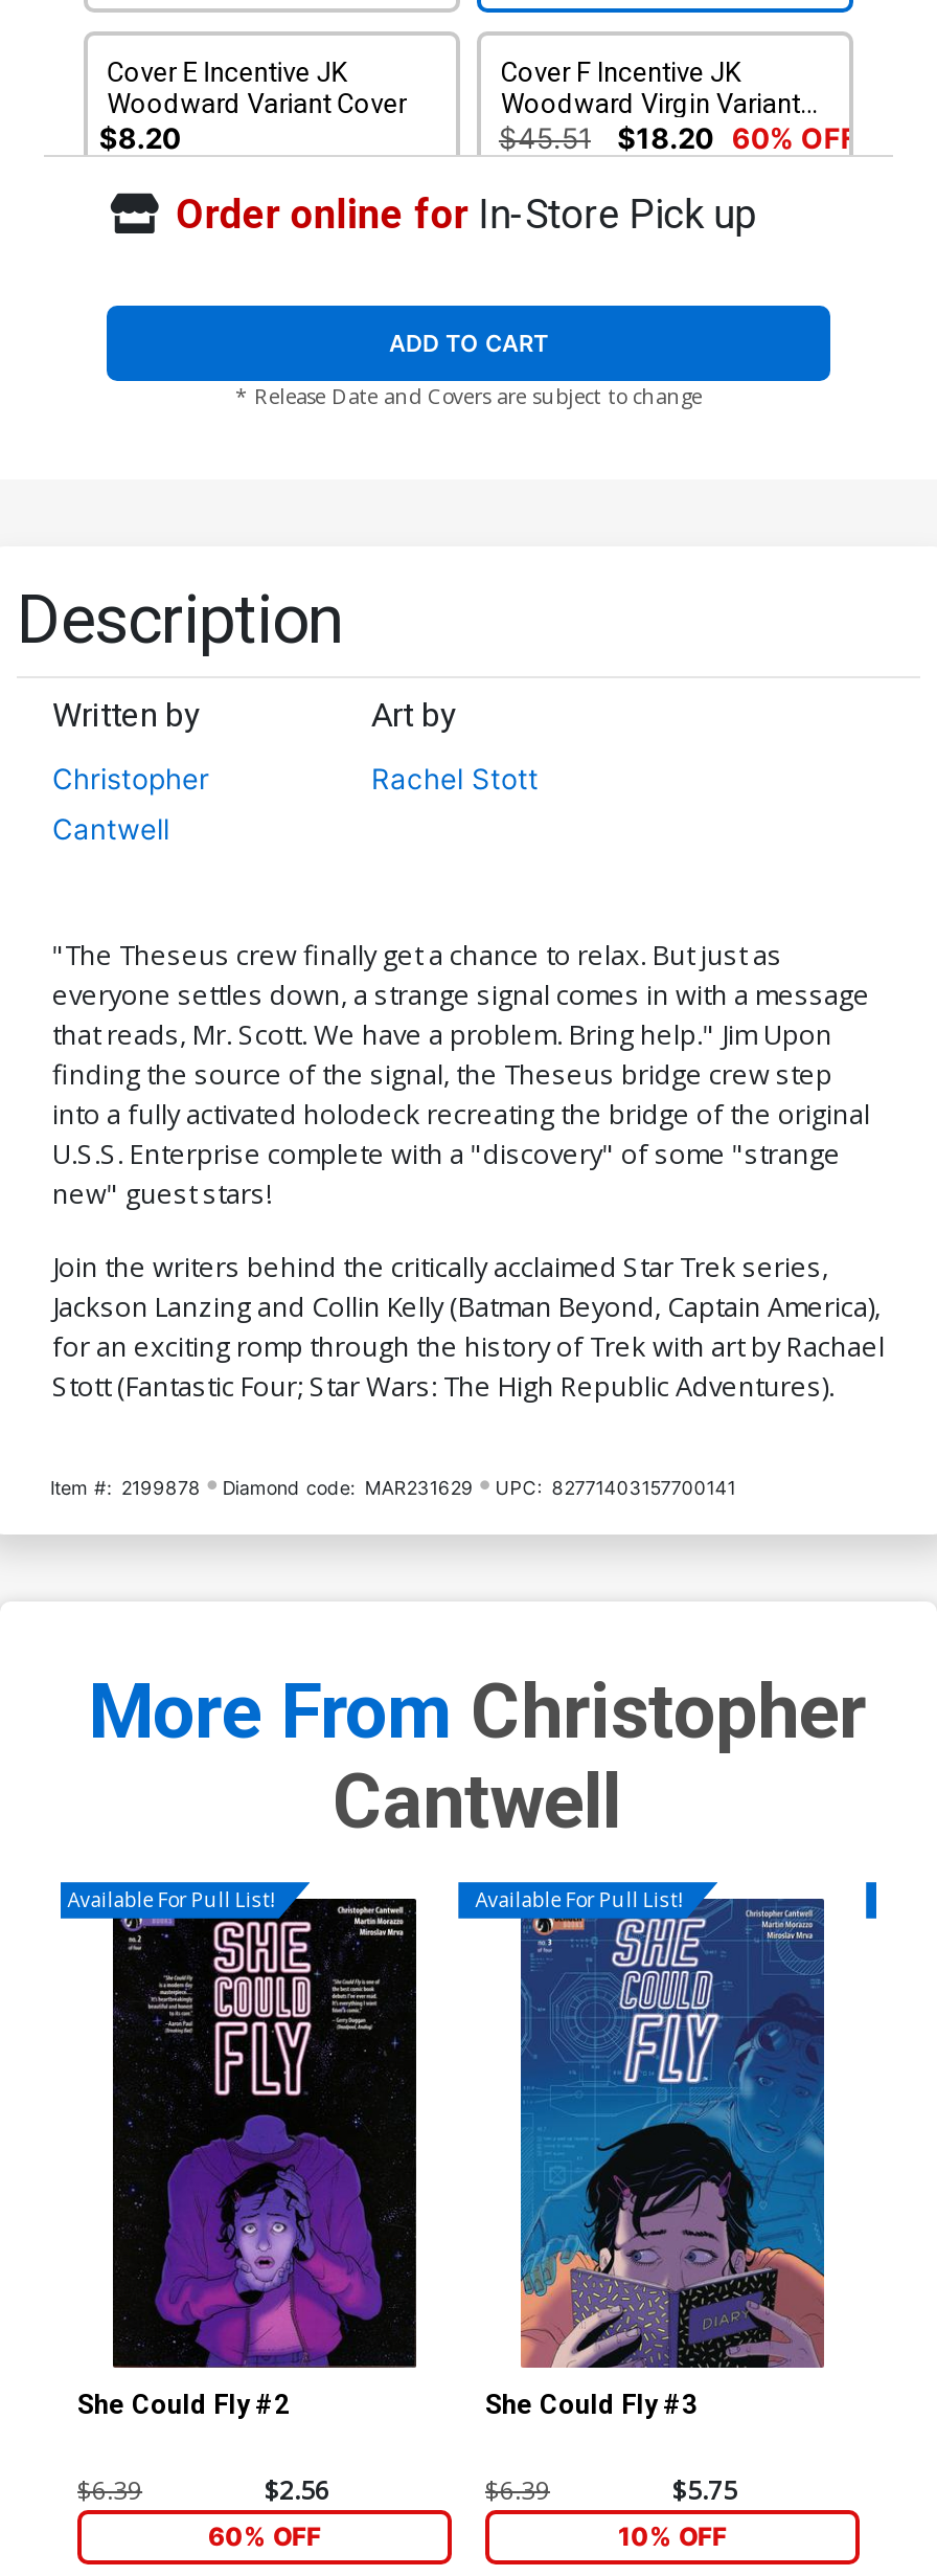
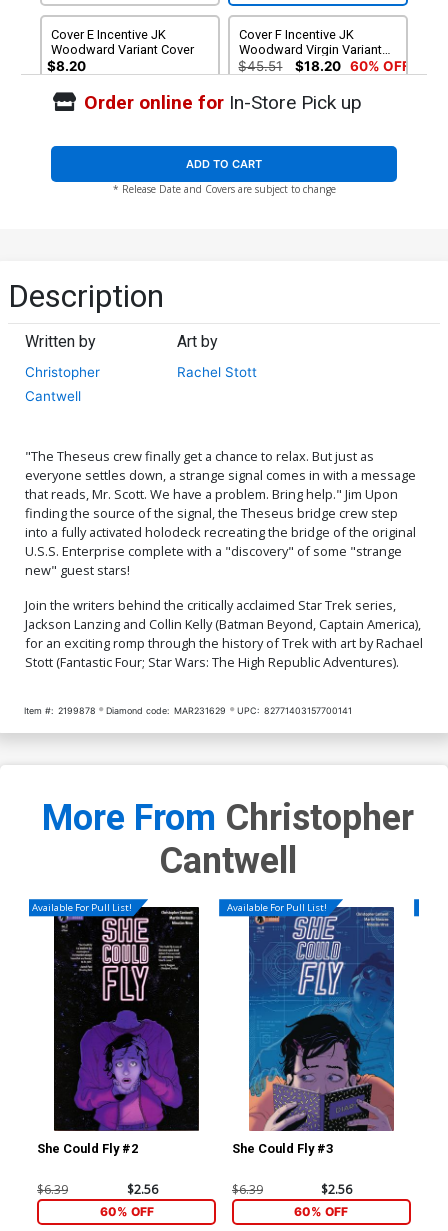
[672,2473,737,2509] $5.75 -> [321,1181,352,1198] $2.56
[618,2520,727,2552] 10% OFF -> [294,1204,348,1219] 60% OFF

